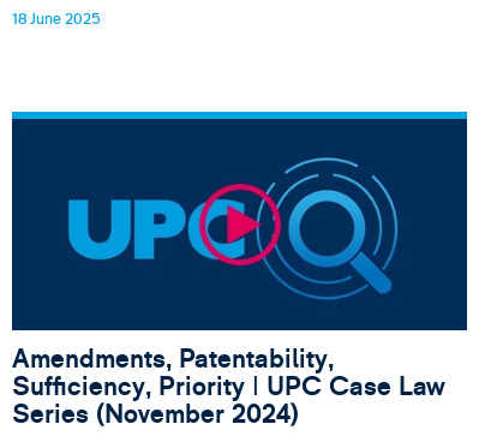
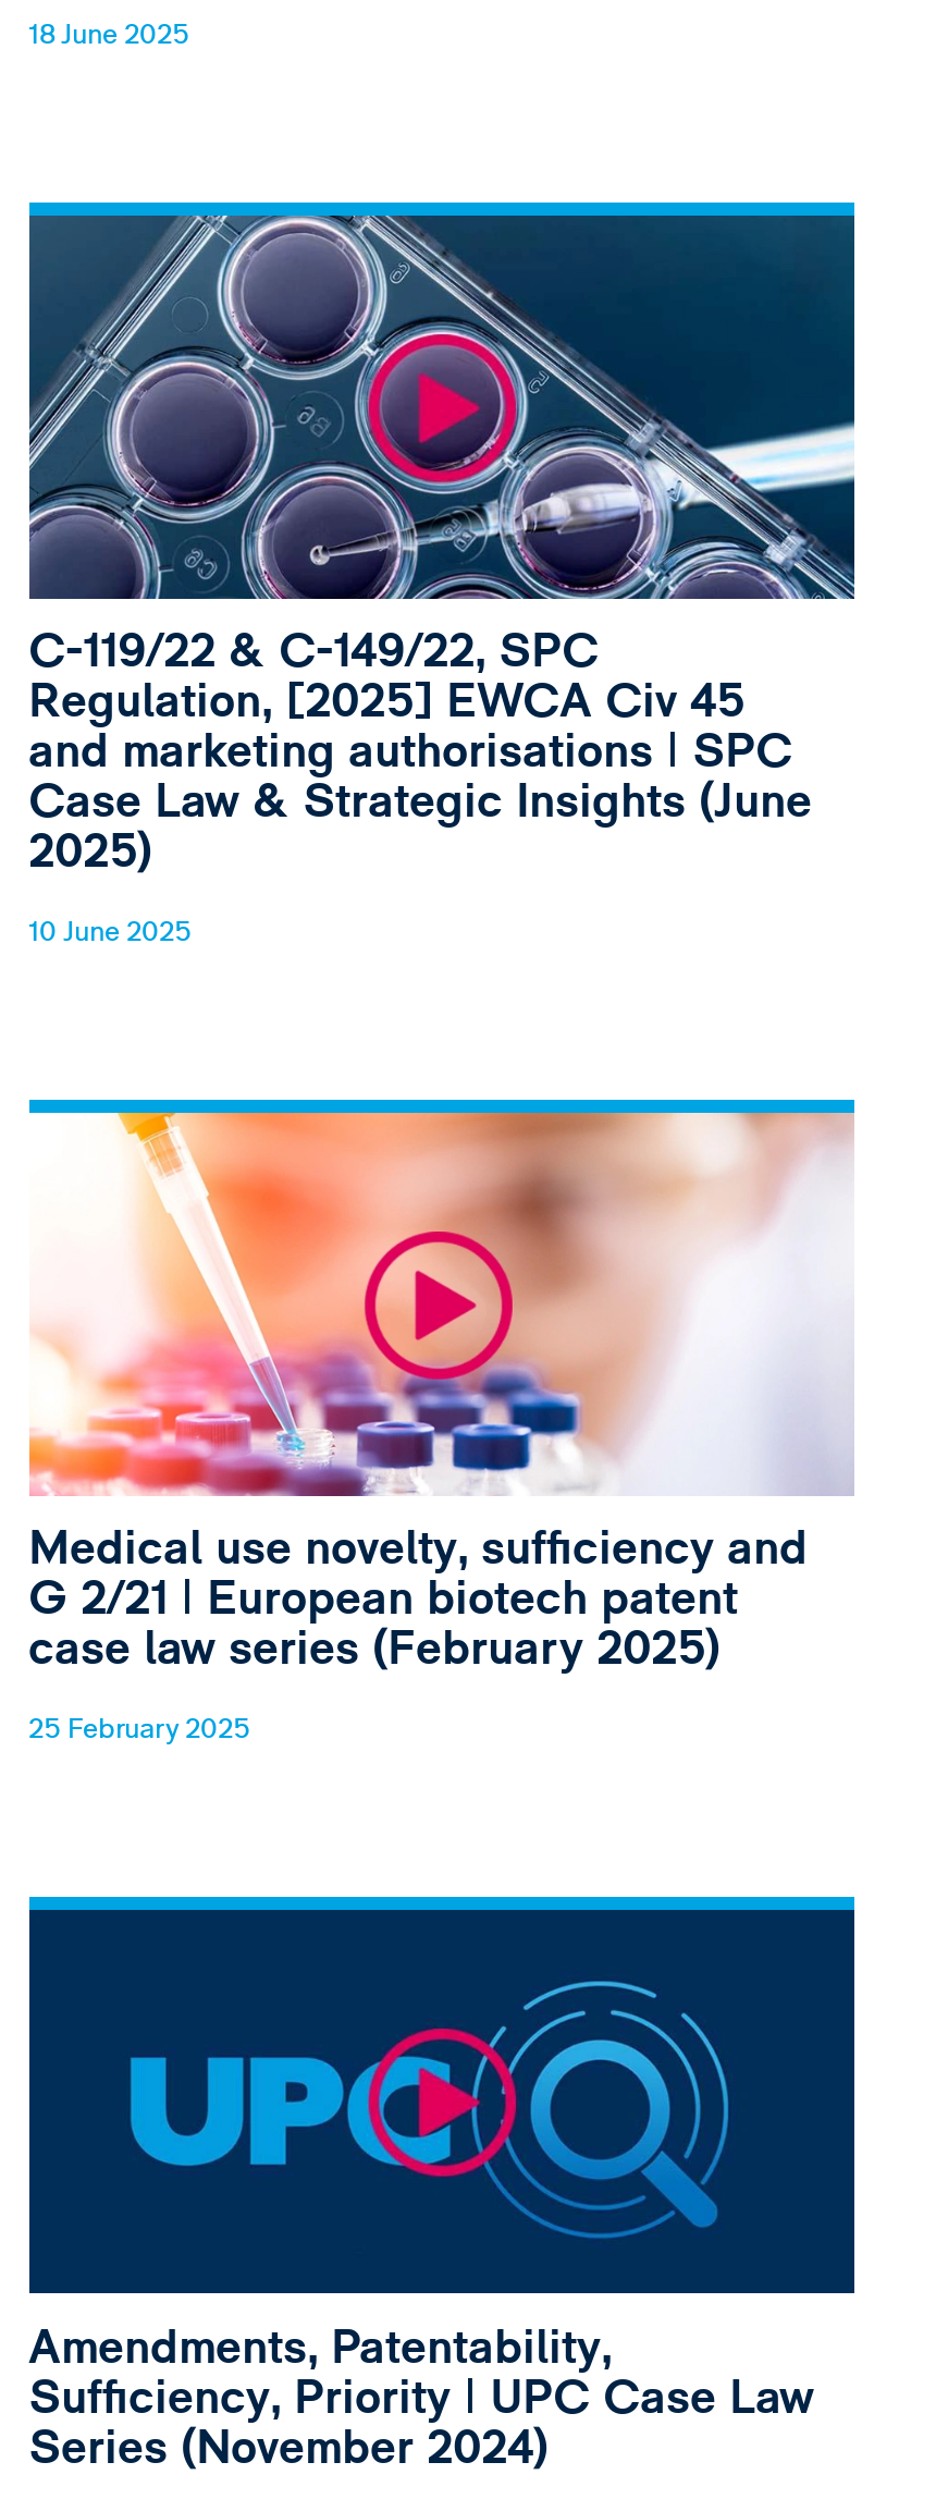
none -> [27,1098,857,1746] [image] | Medical use novelty, sufficiency and | G 2/21 ǀ European biotech patent | case law series (February 2025) | 25 February 2025
none -> [29,213,854,949] [image] | C-119/22 & C-149/22, SPC | Regulation, [2025] EWCA Civ 45 | and marketing authorisations ǀ SPC | Case Law & Strategic Insights (June | 2025) | 10 June 2025

